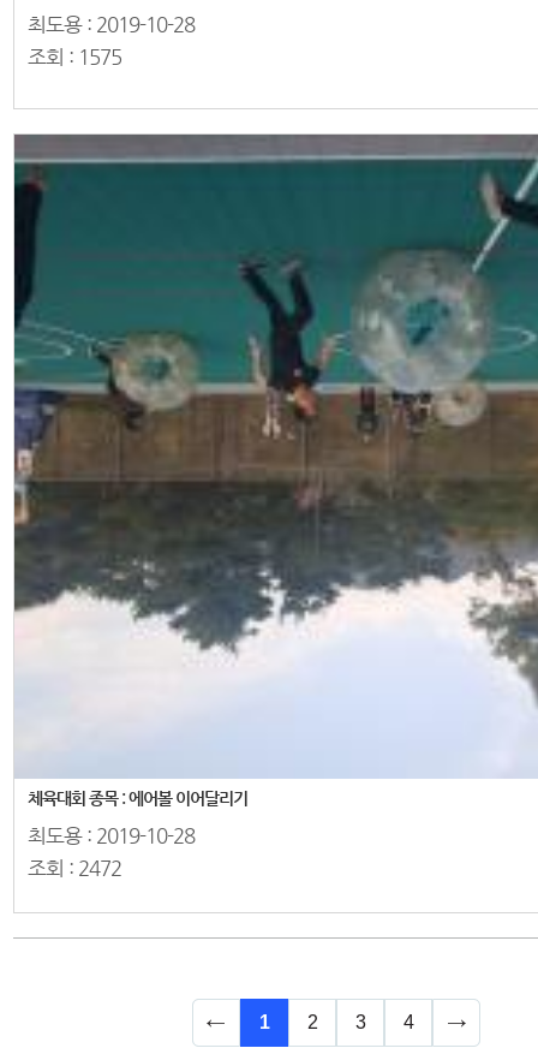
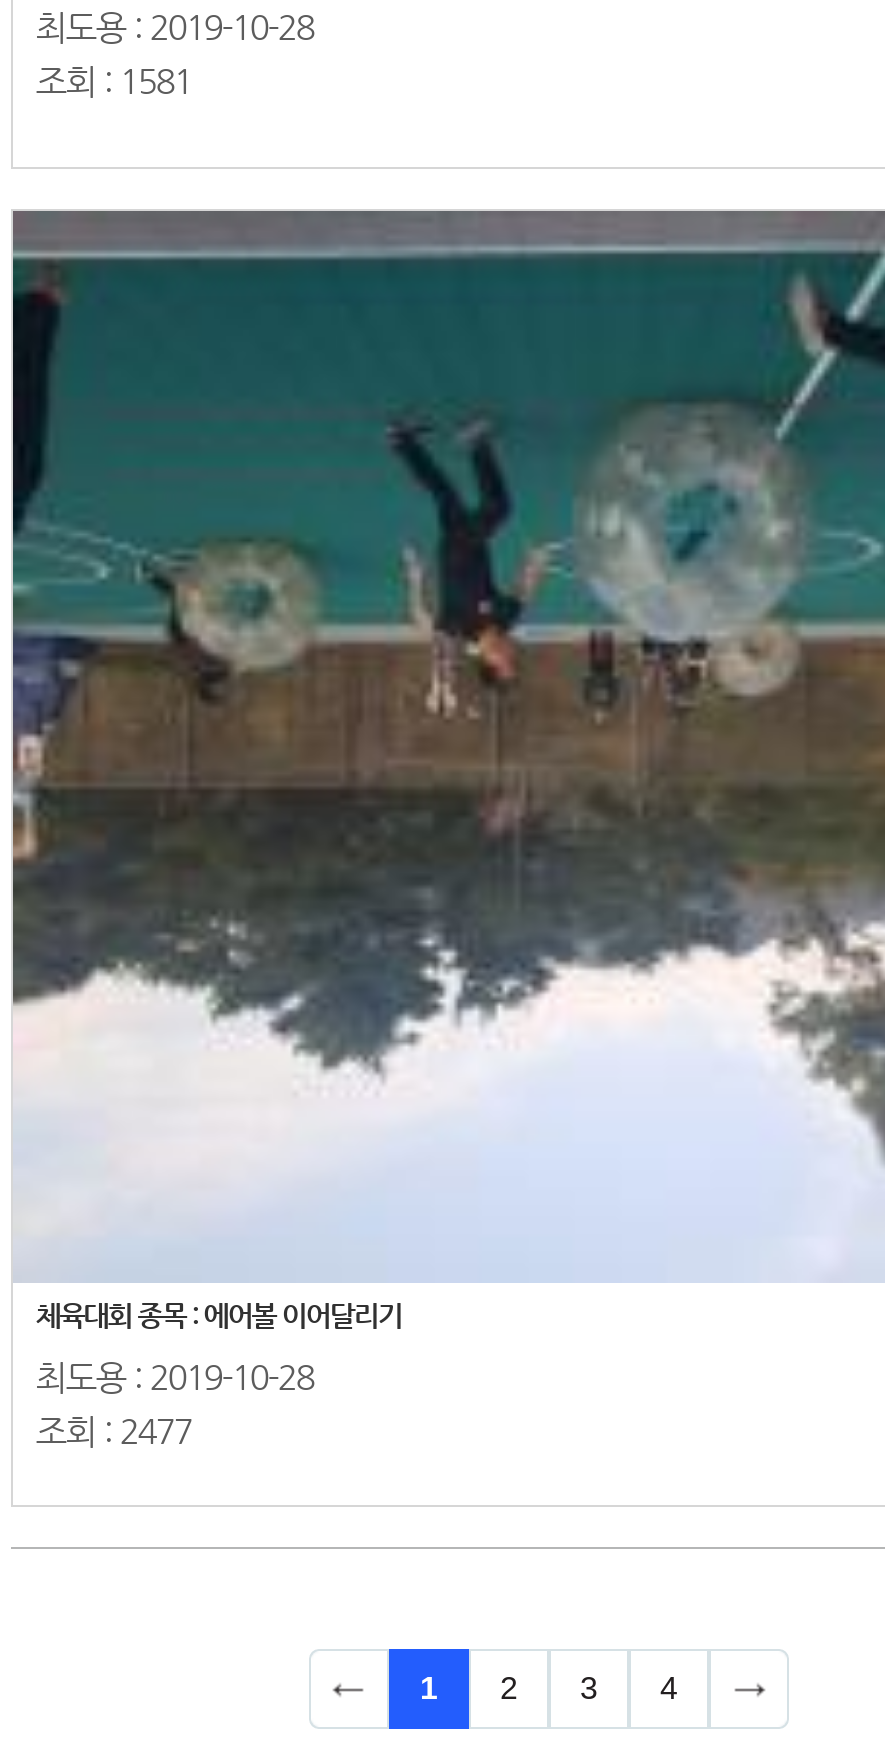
[28,46,122,69] 조회 : 1575 -> [35,63,191,101] 조회 : 1581
[28,857,122,880] 조회 : 2472 -> [35,1413,191,1451] 조회 : 2477

